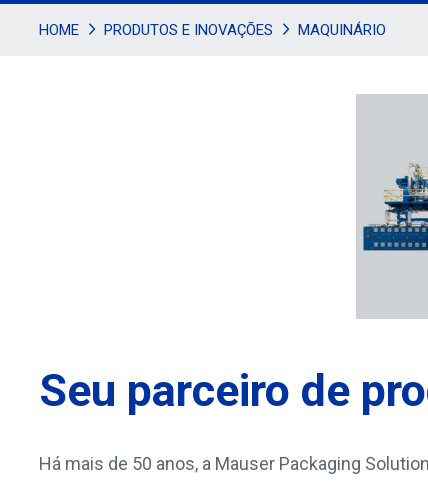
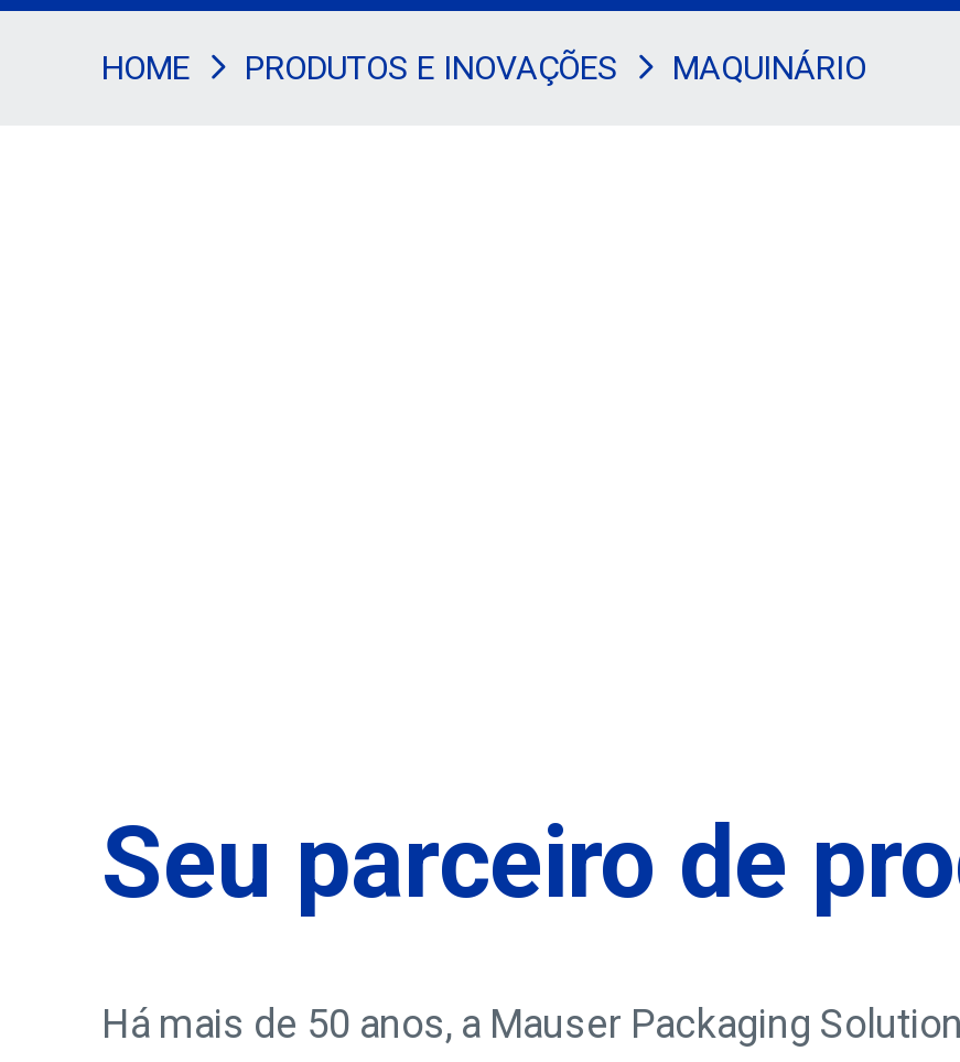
[356,94,425,319] [image] -> none

